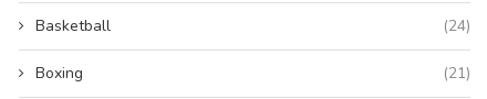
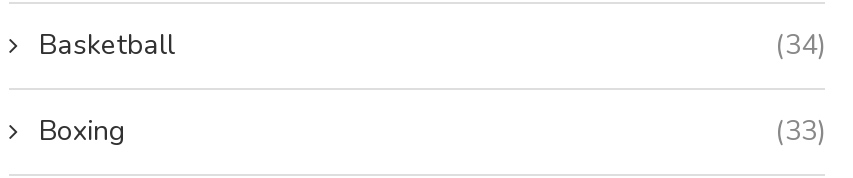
[443,15,470,36] (24) -> [775,25,825,63] (34)
[443,62,470,83] (21) -> [775,111,825,149] (33)

